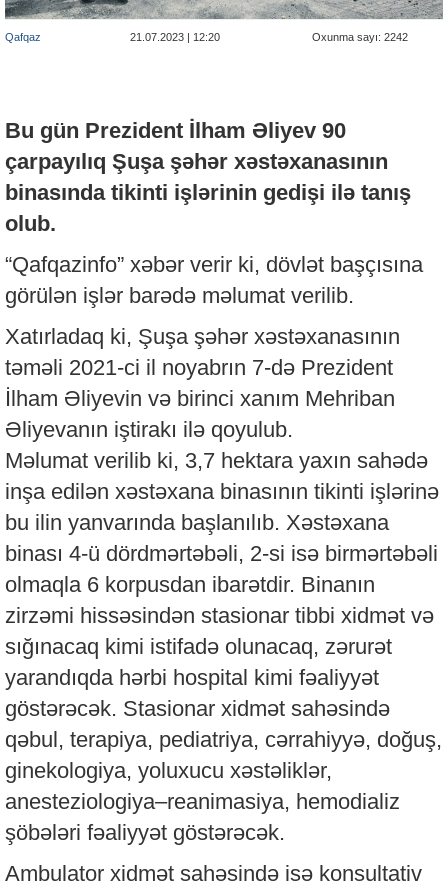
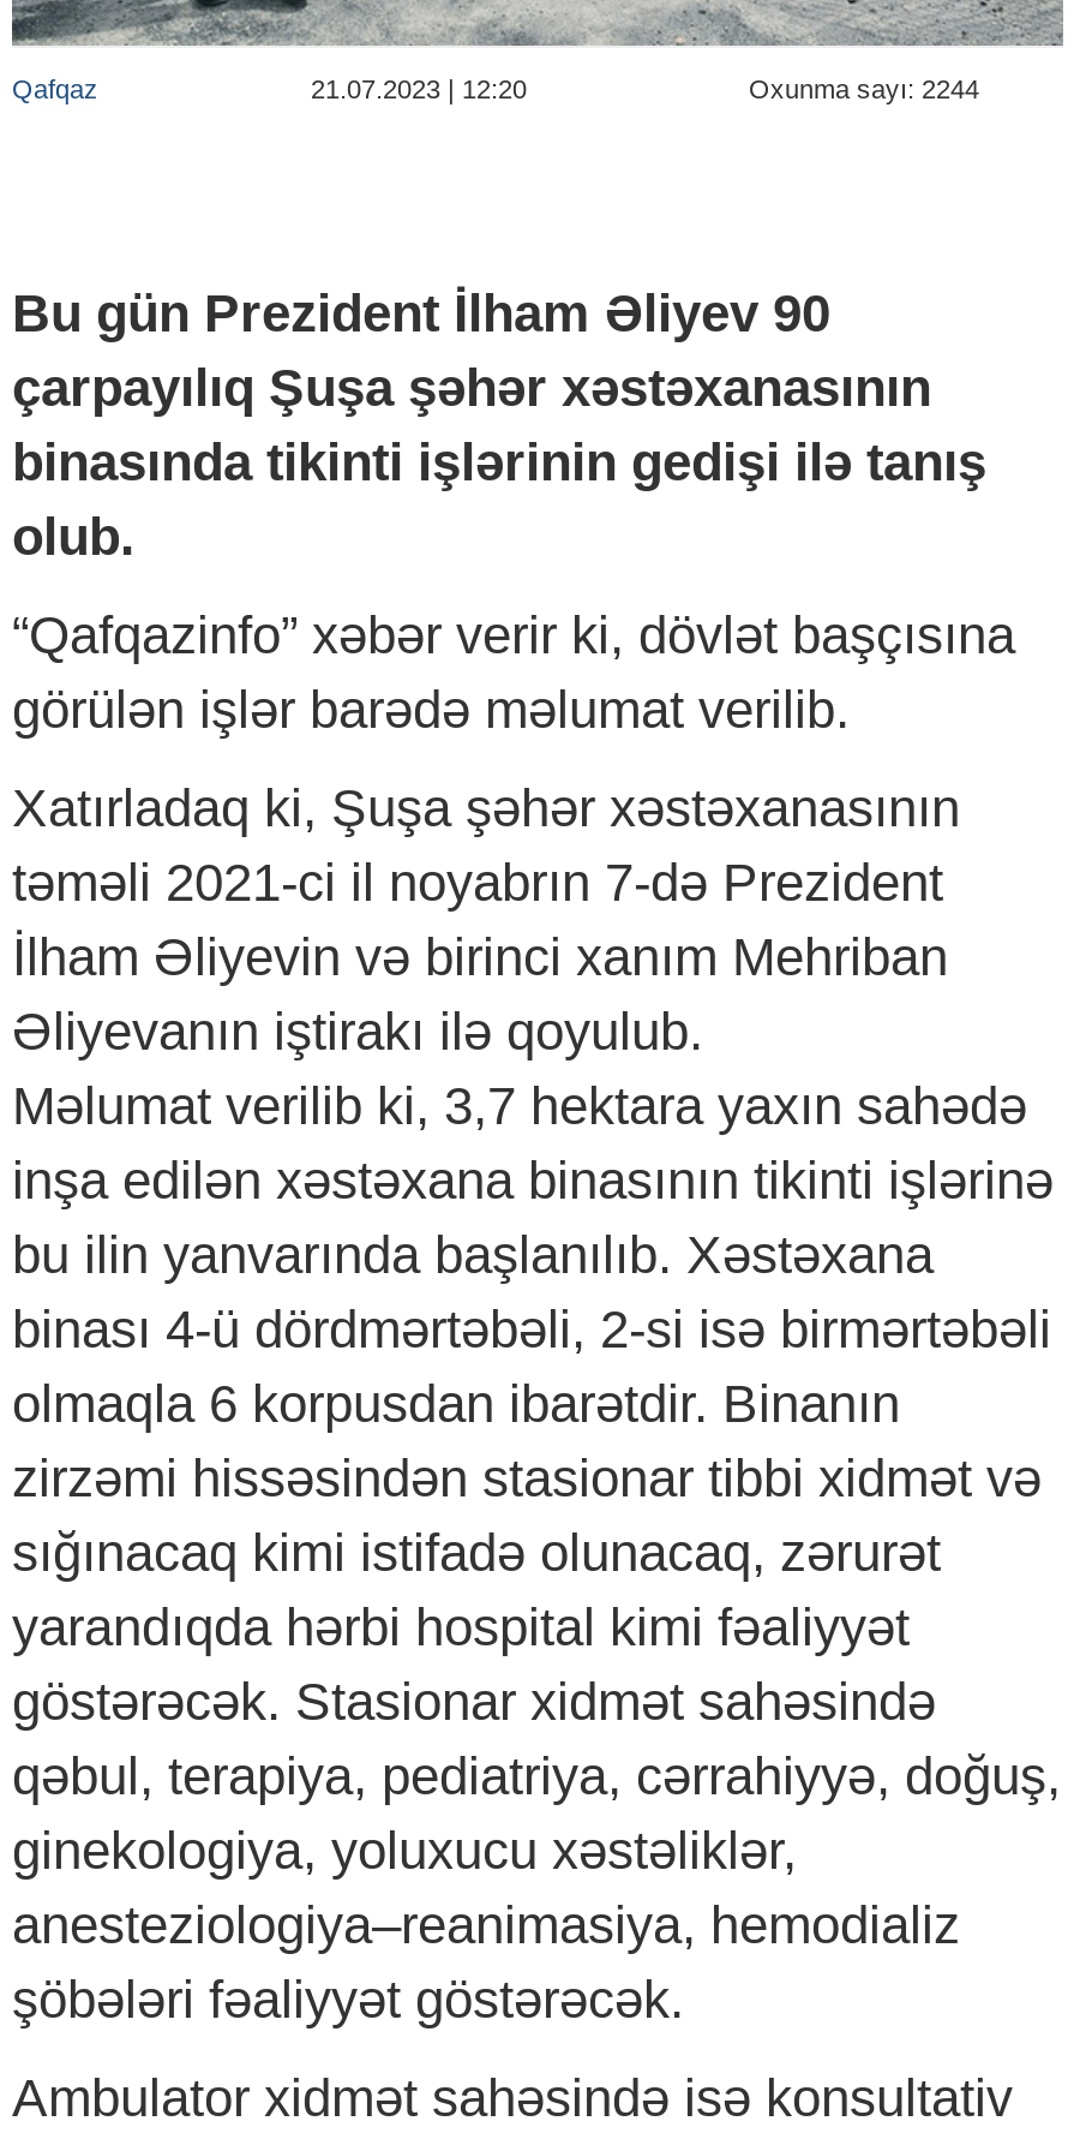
[312,31,408,43] Oxunma sayı: 2242 -> [749,74,979,103] Oxunma sayı: 2244

